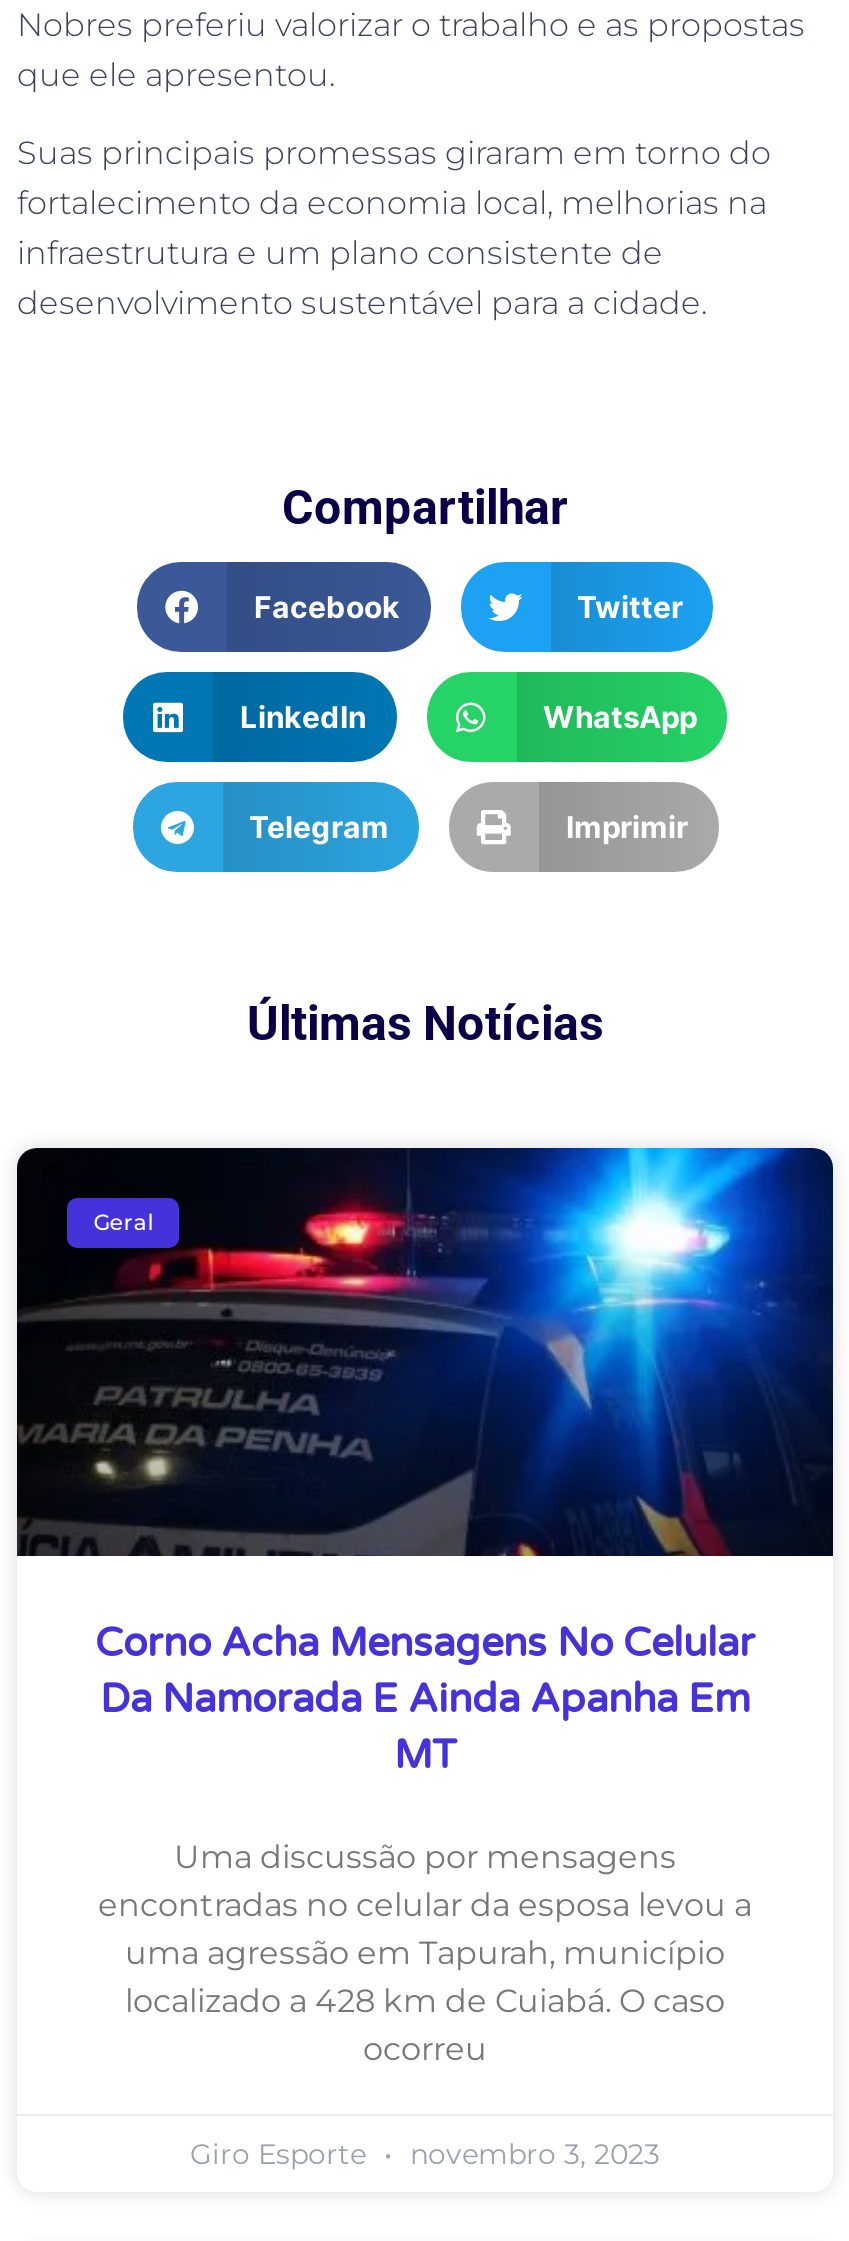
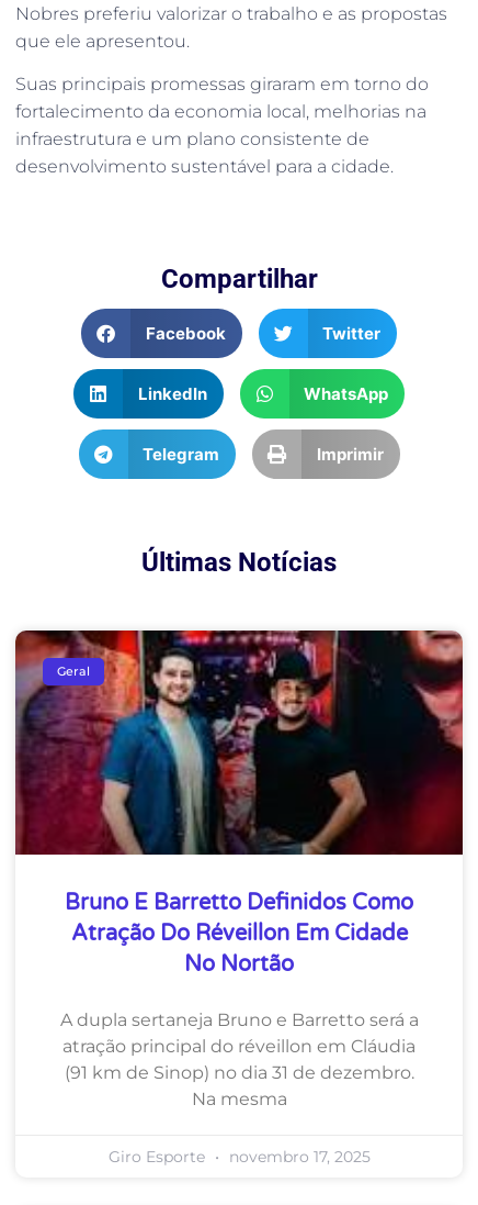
[15,1146,835,1781] [image] | Corno Acha Mensagens No Celular | Da Namorada E Ainda Apanha Em | MT -> [14,629,464,978] [image] | Bruno E Barretto Definidos Como | Atração Do Réveillon Em Cidade | No Nortão
[98,1839,752,2069] Uma discussão por mensagens | encontradas no celular da esposa levou a | uma agressão em Tapurah, município | localizado a 428 km de Cuiabá. O caso | ocorreu -> [60,1010,418,1110] A dupla sertaneja Bruno e Barretto será a | atração principal do réveillon em Cláudia | (91 km de Sinop) no dia 31 de dezembro. | Na mesma
[190,2137,660,2173] Giro Esporte novembro 3, 2023 -> [108,1147,370,1167] Giro Esporte novembro 17, 2025

